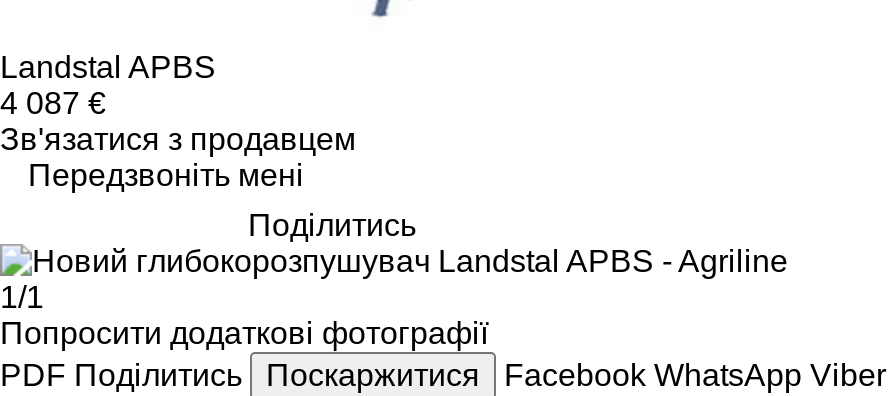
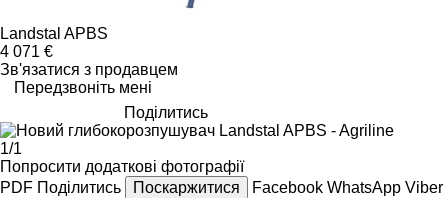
[0,86,106,120] 4 087 € -> [0,43,53,60] 4 071 €

